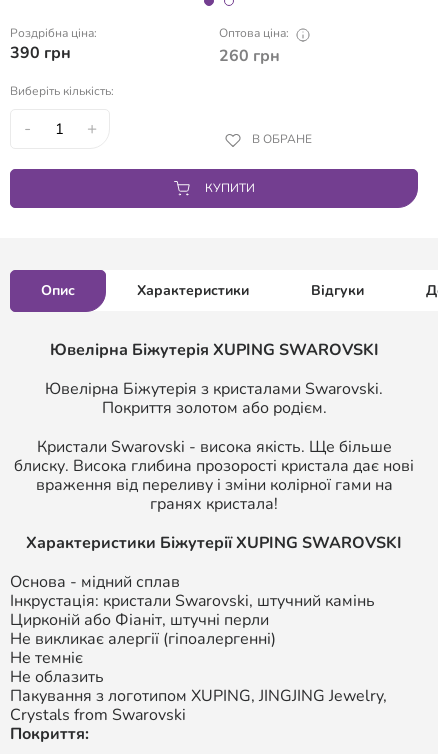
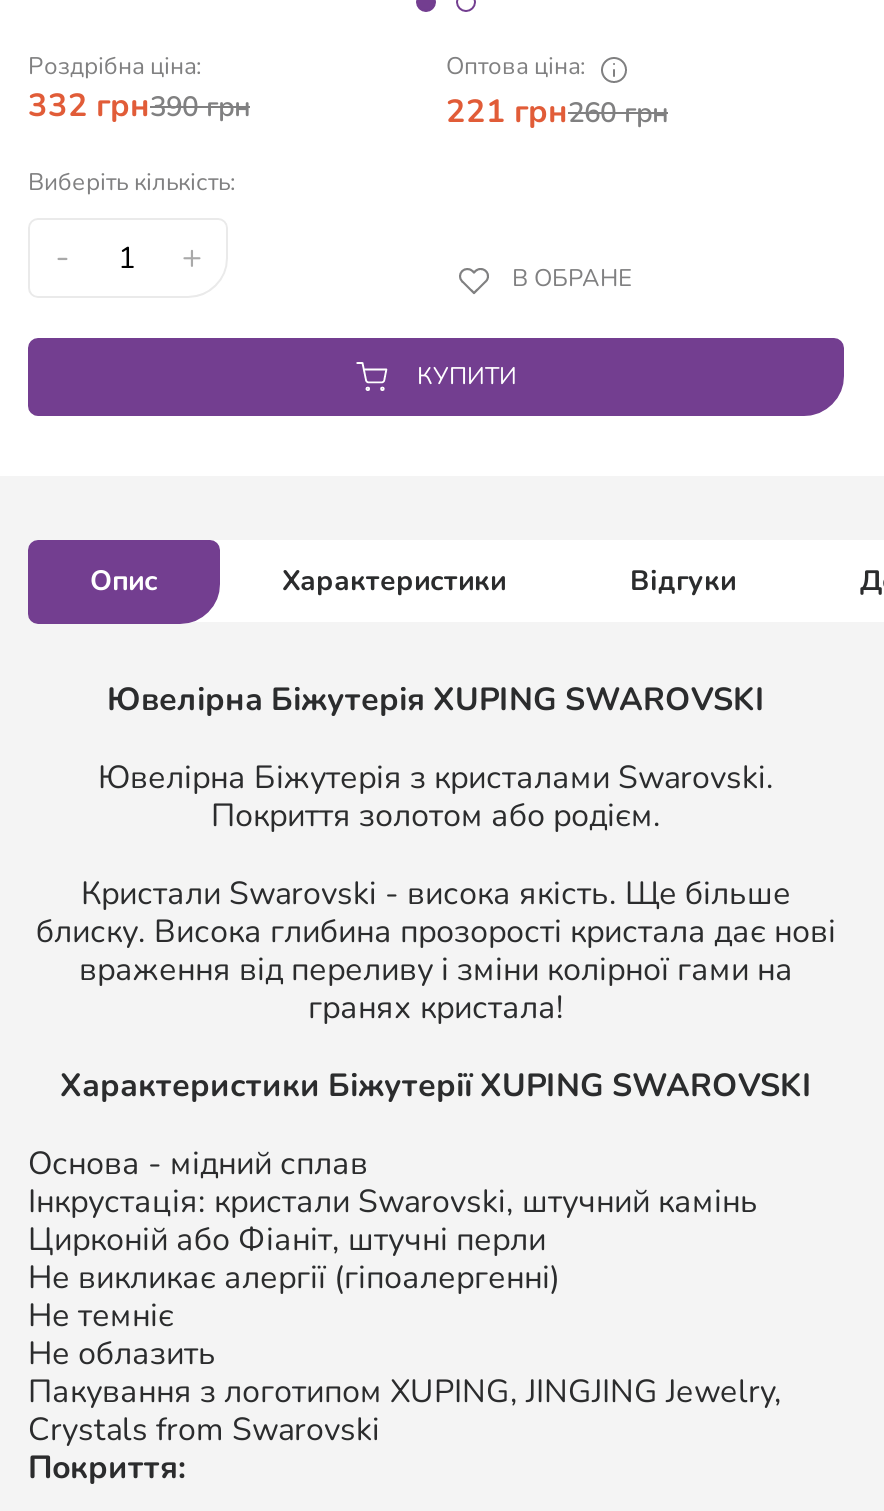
[10,42,71,64] 390 грн -> [28,84,250,128] 332 грн390грн
[219,45,280,67] 260 грн -> [446,90,668,134] 221 грн260грн

